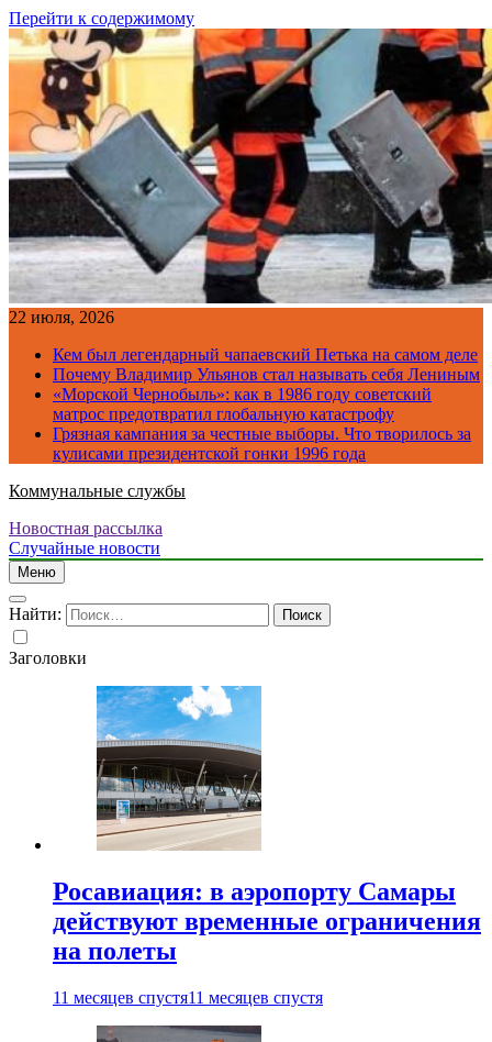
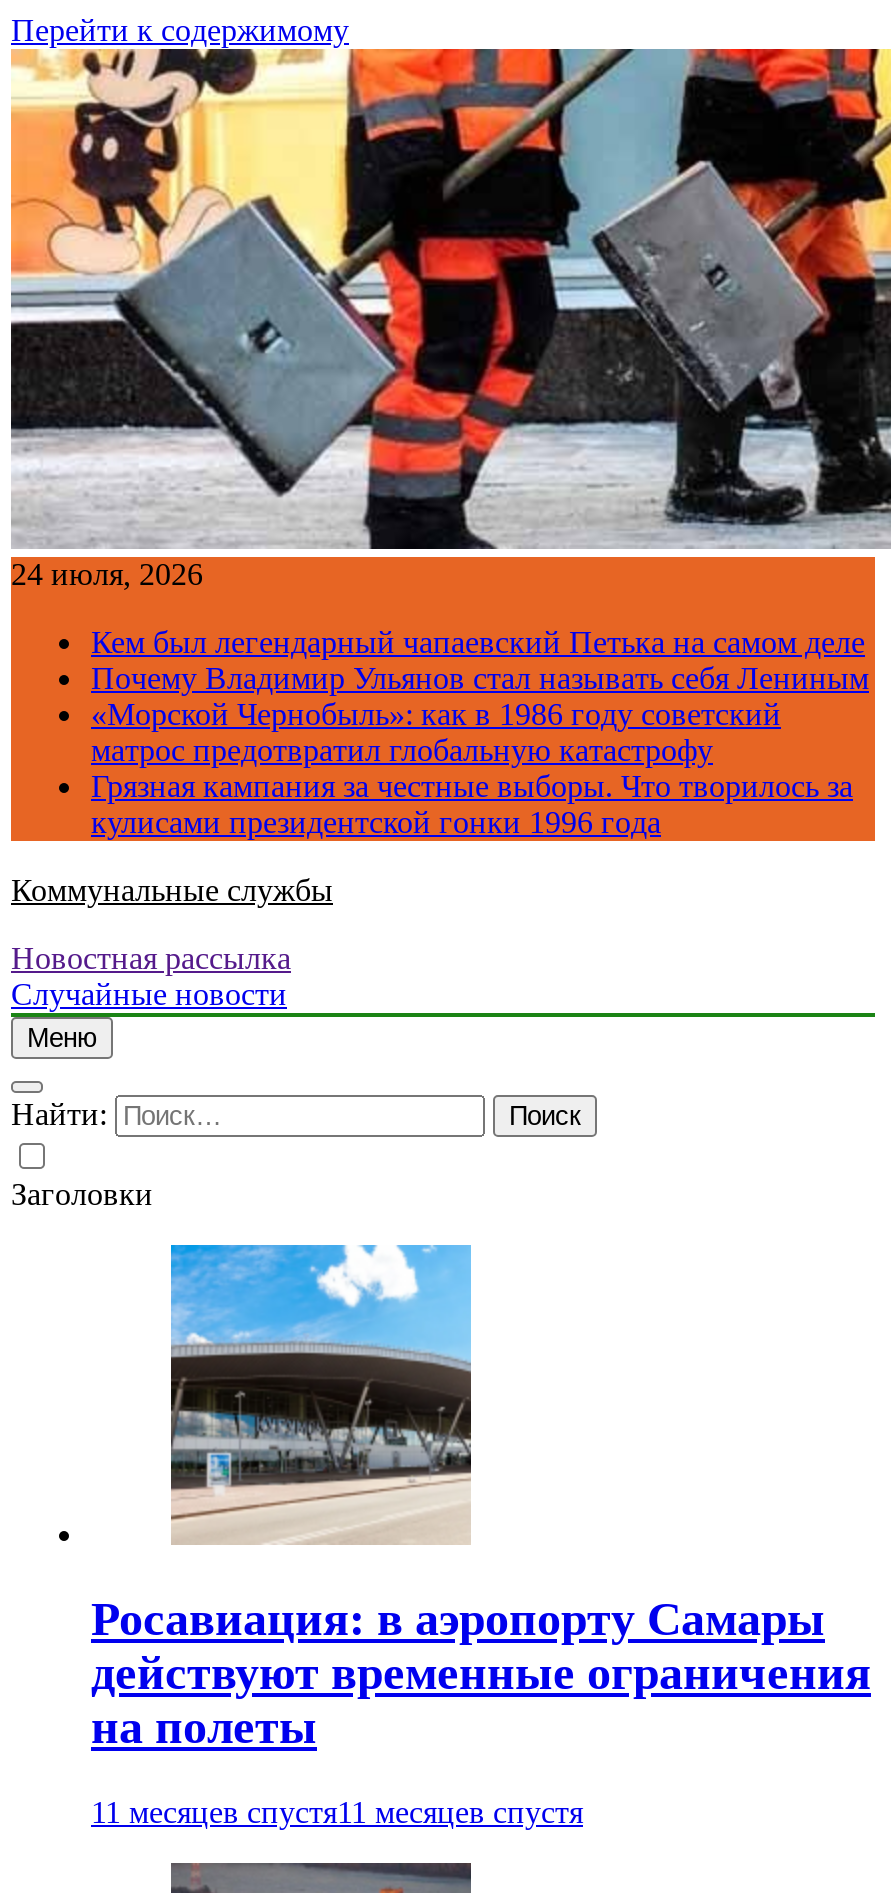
[9,308,114,326] 22 июля, 2026 -> [11,557,203,591] 24 июля, 2026

